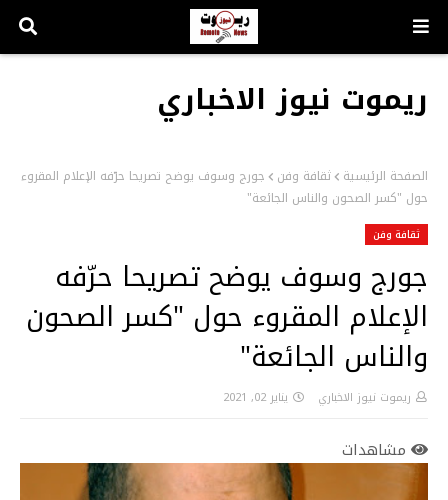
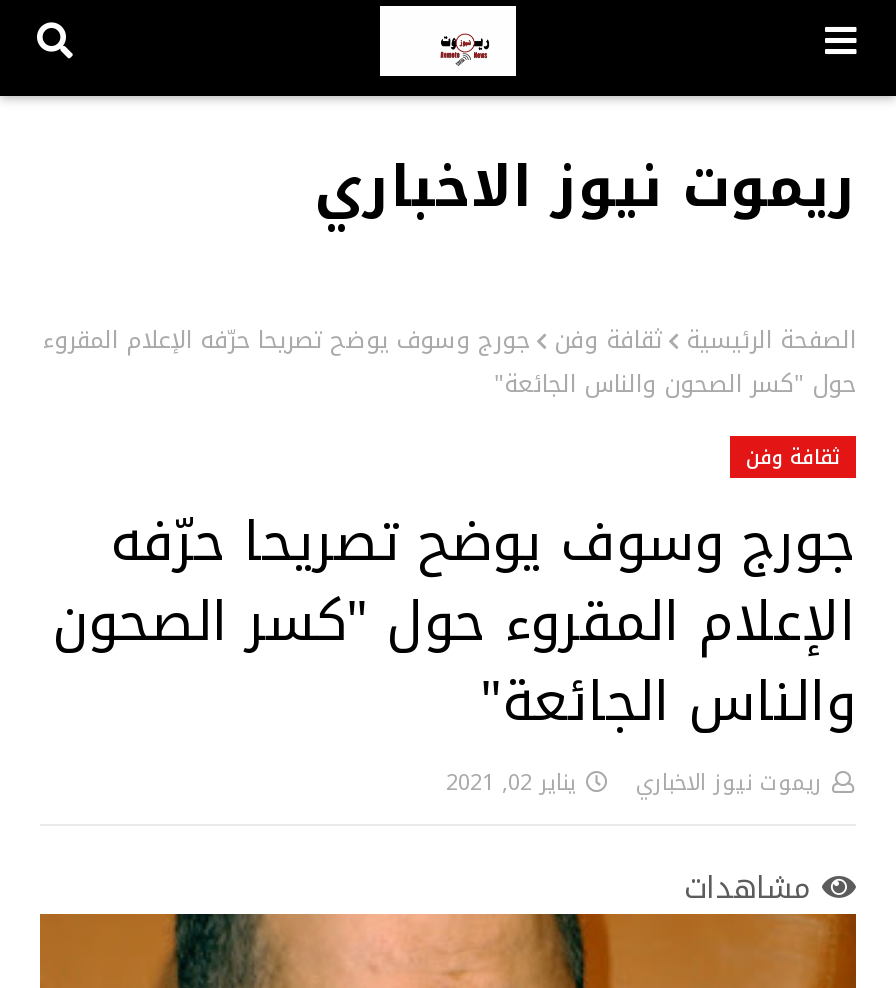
[199,10,250,44] [image] -> [402,8,498,74] [image]

